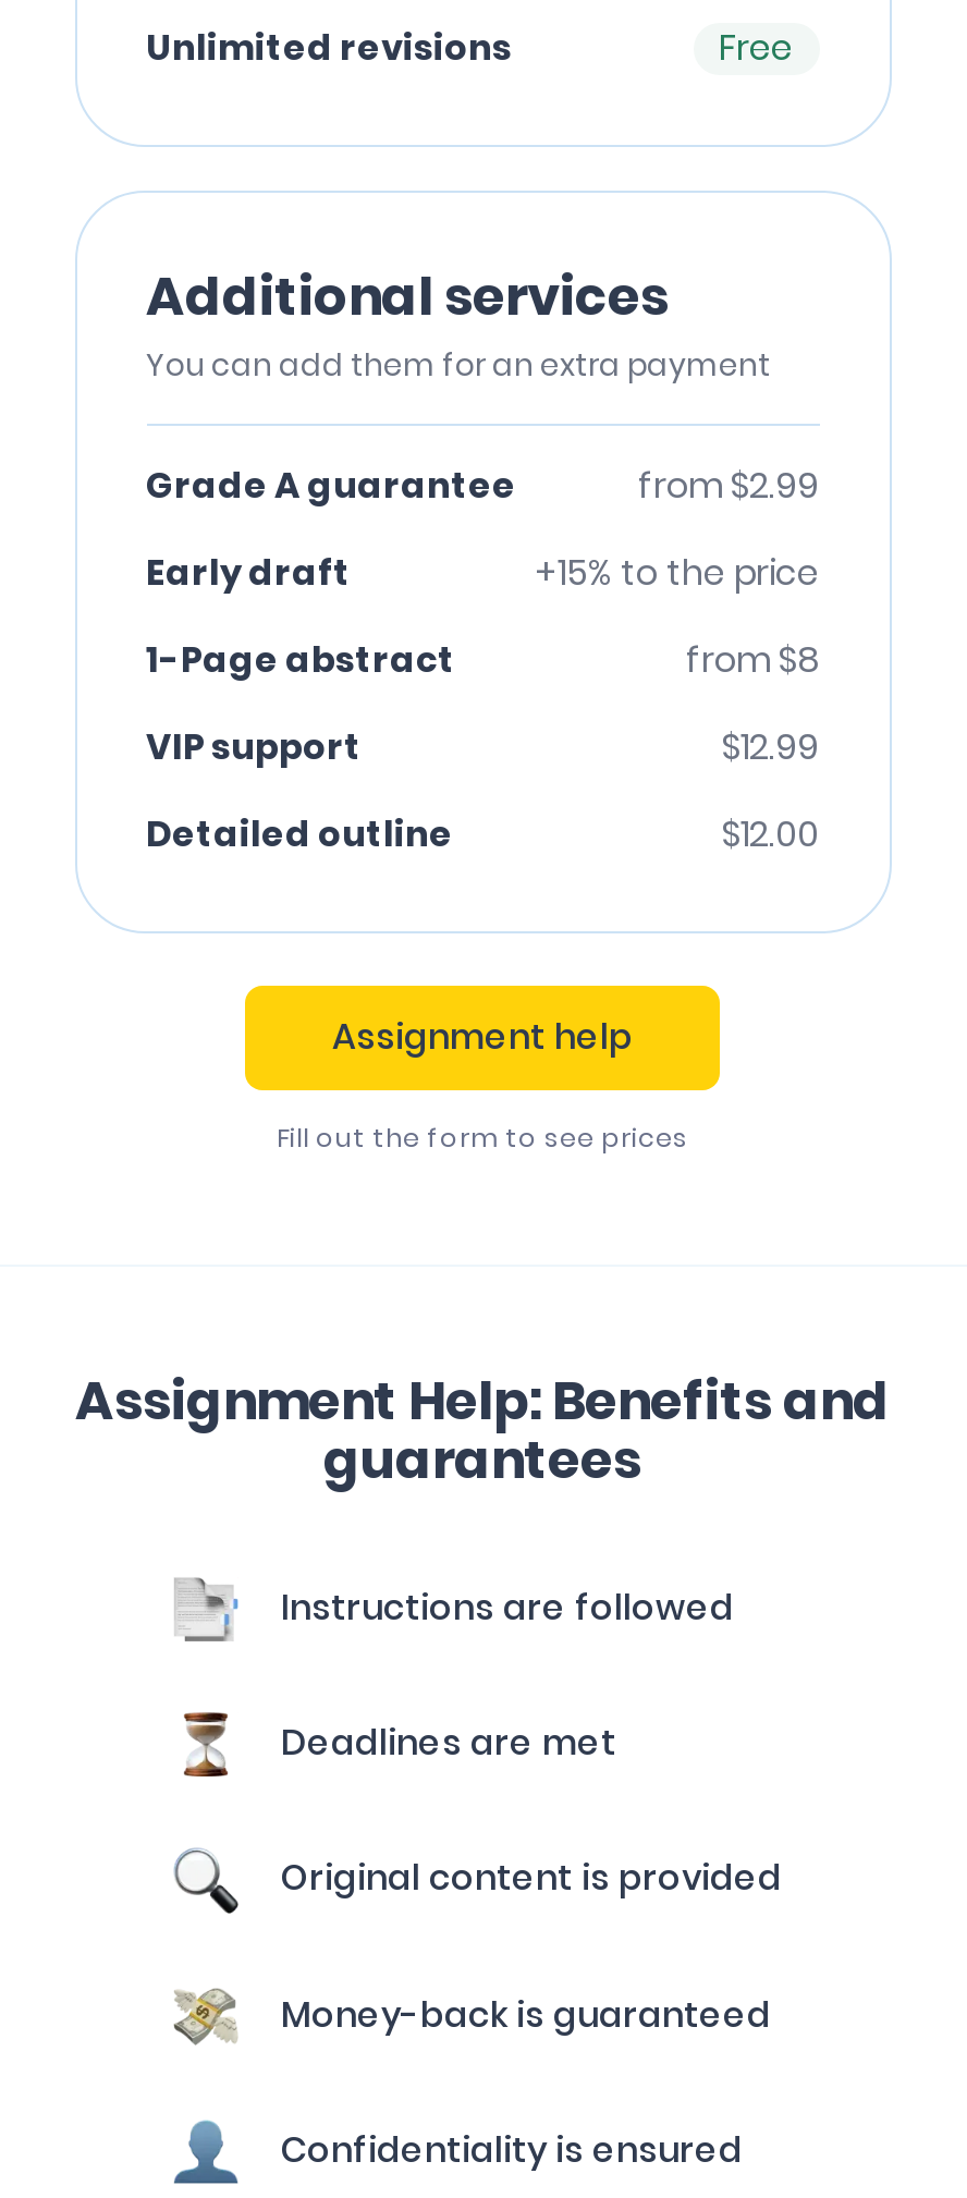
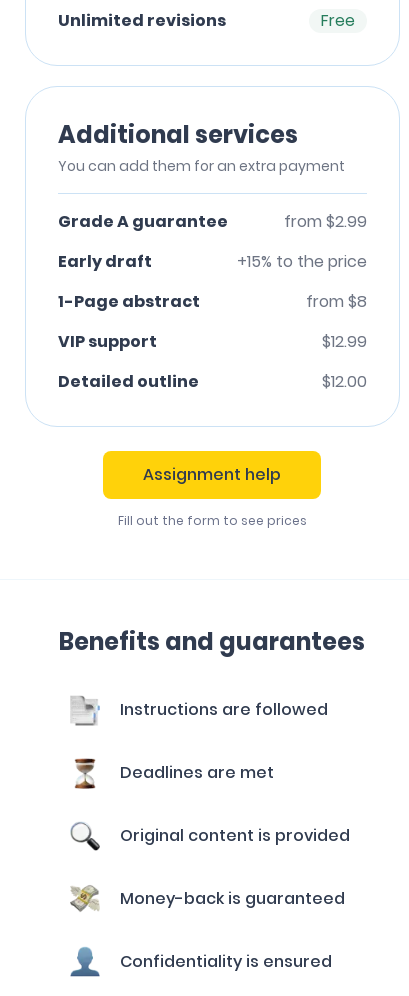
[75,1364,890,1494] Assignment Help: Benefits and | guarantees -> [59,625,365,658] Benefits and guarantees

